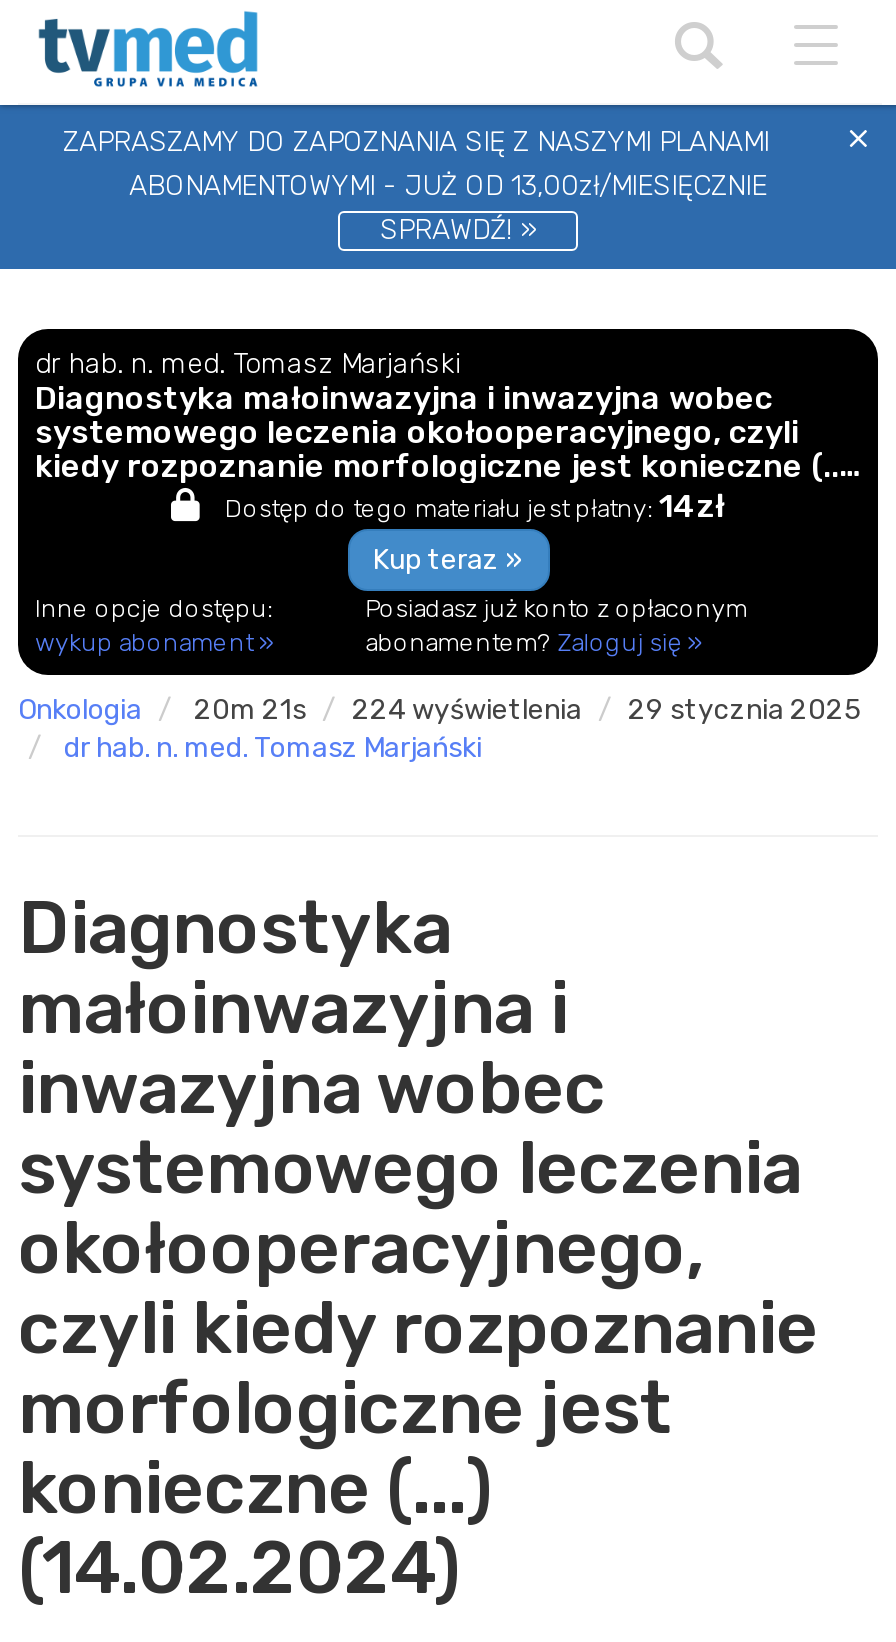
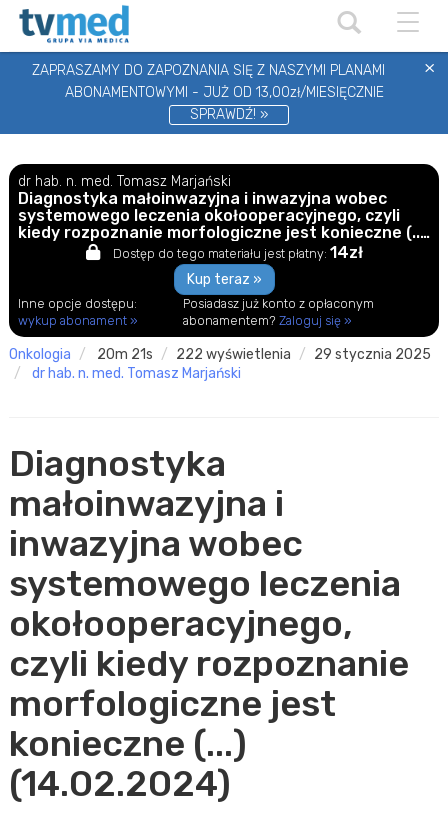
[352,693,582,727] 224 wyświetlenia -> [176,346,291,363] 222 wyświetlenia

